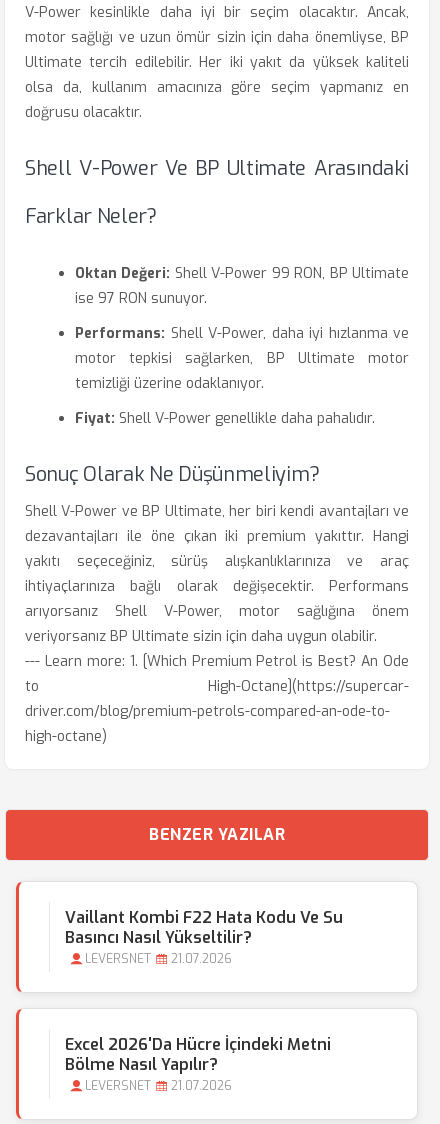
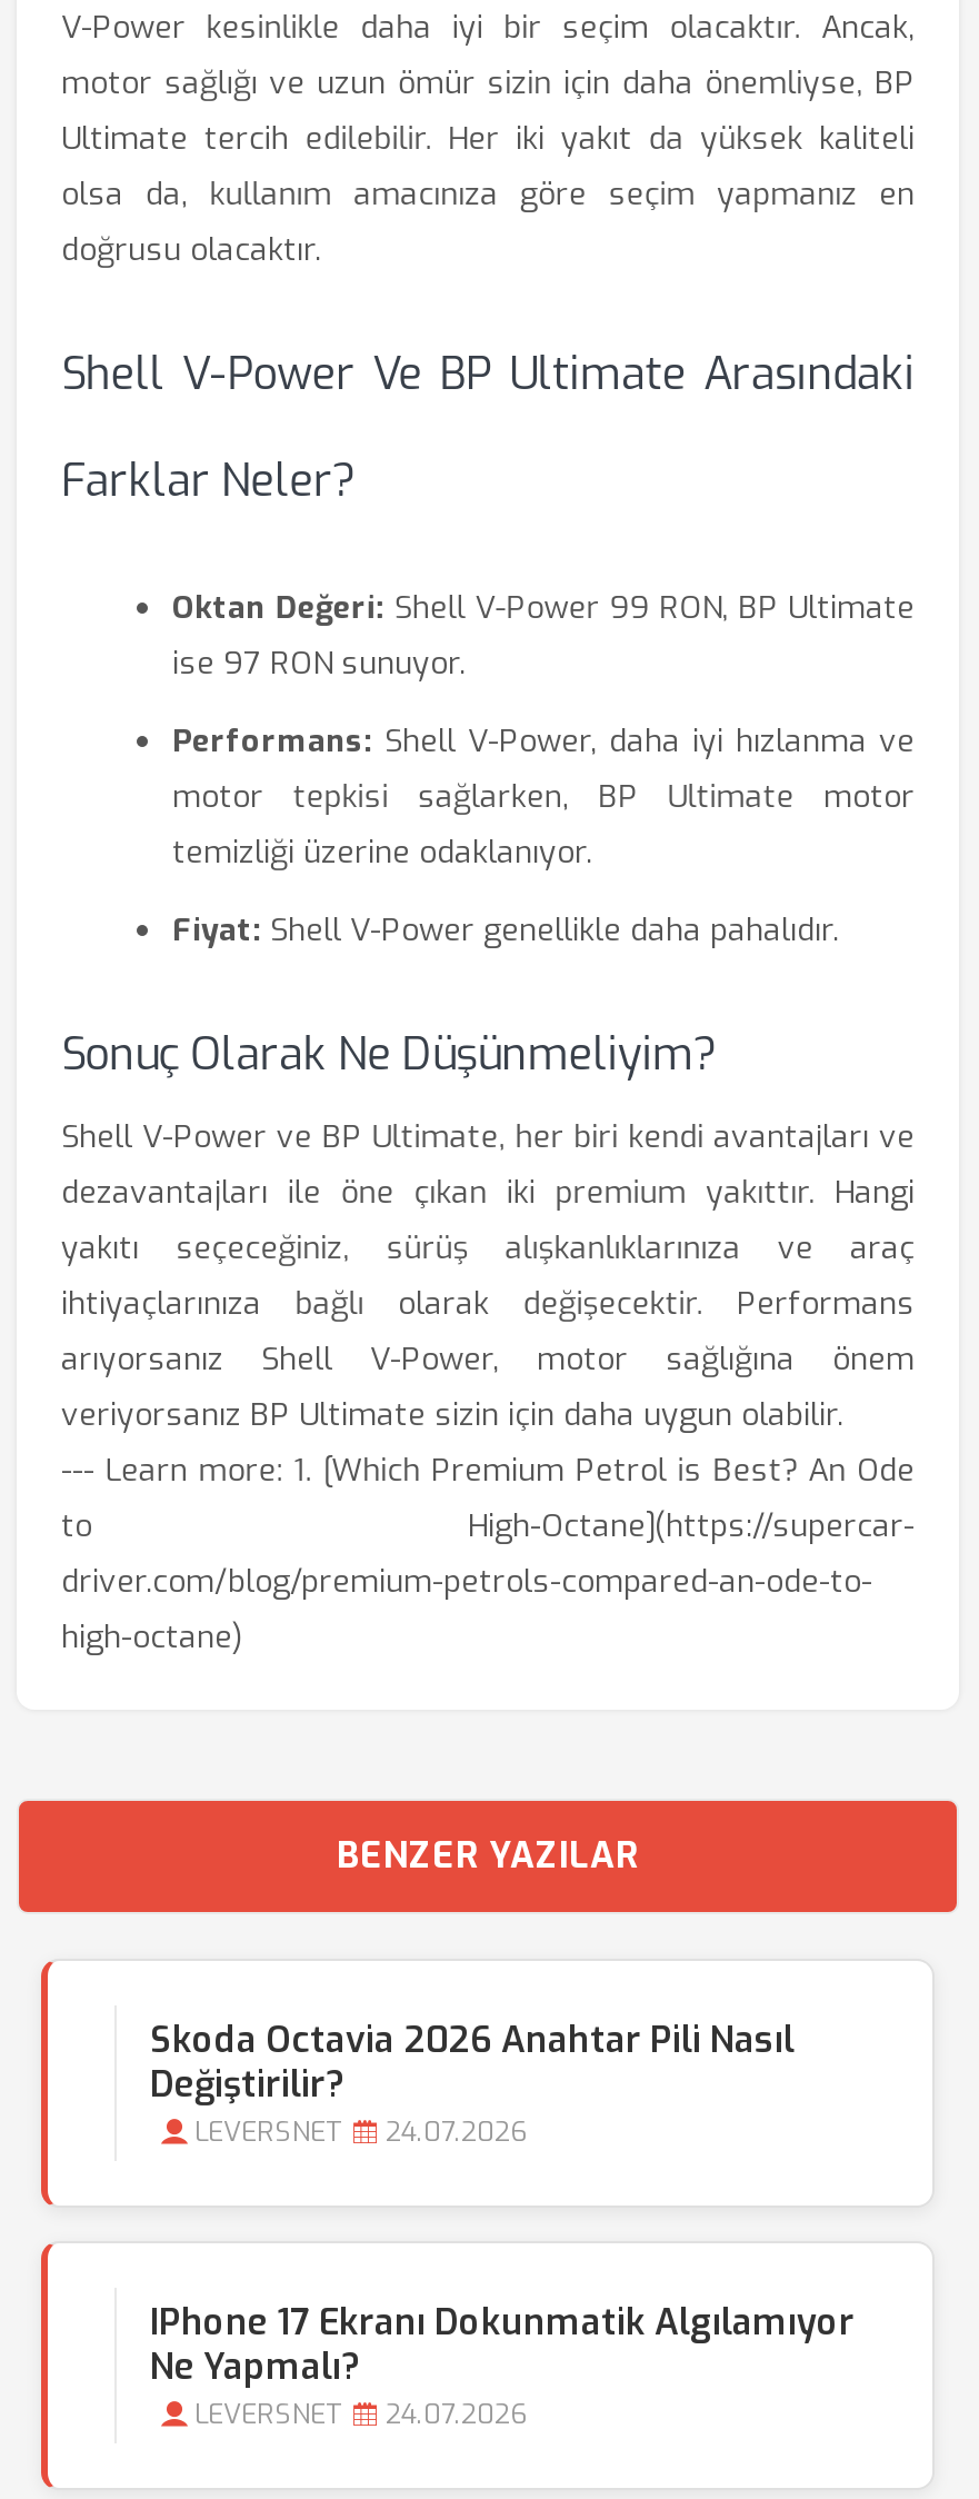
[65,907,343,948] Vaillant Kombi F22 Hata Kodu Ve Su | Basıncı Nasıl Yükseltilir? -> [150,2017,795,2108] Skoda Octavia 2026 Anahtar Pili Nasıl | Değiştirilir?
[85,951,232,967] LEVERSNET 21.07.2026 -> [194,2114,528,2150] LEVERSNET 24.07.2026
[65,1034,331,1075] Excel 2026'da Hücre İçindeki Metni | Bölme Nasıl Yapılır? -> [150,2299,855,2390] IPhone 17 Ekranı Dokunmatik Algılamıyor | Ne Yapmalı?
[85,1078,232,1094] LEVERSNET 21.07.2026 -> [194,2397,528,2432] LEVERSNET 24.07.2026

